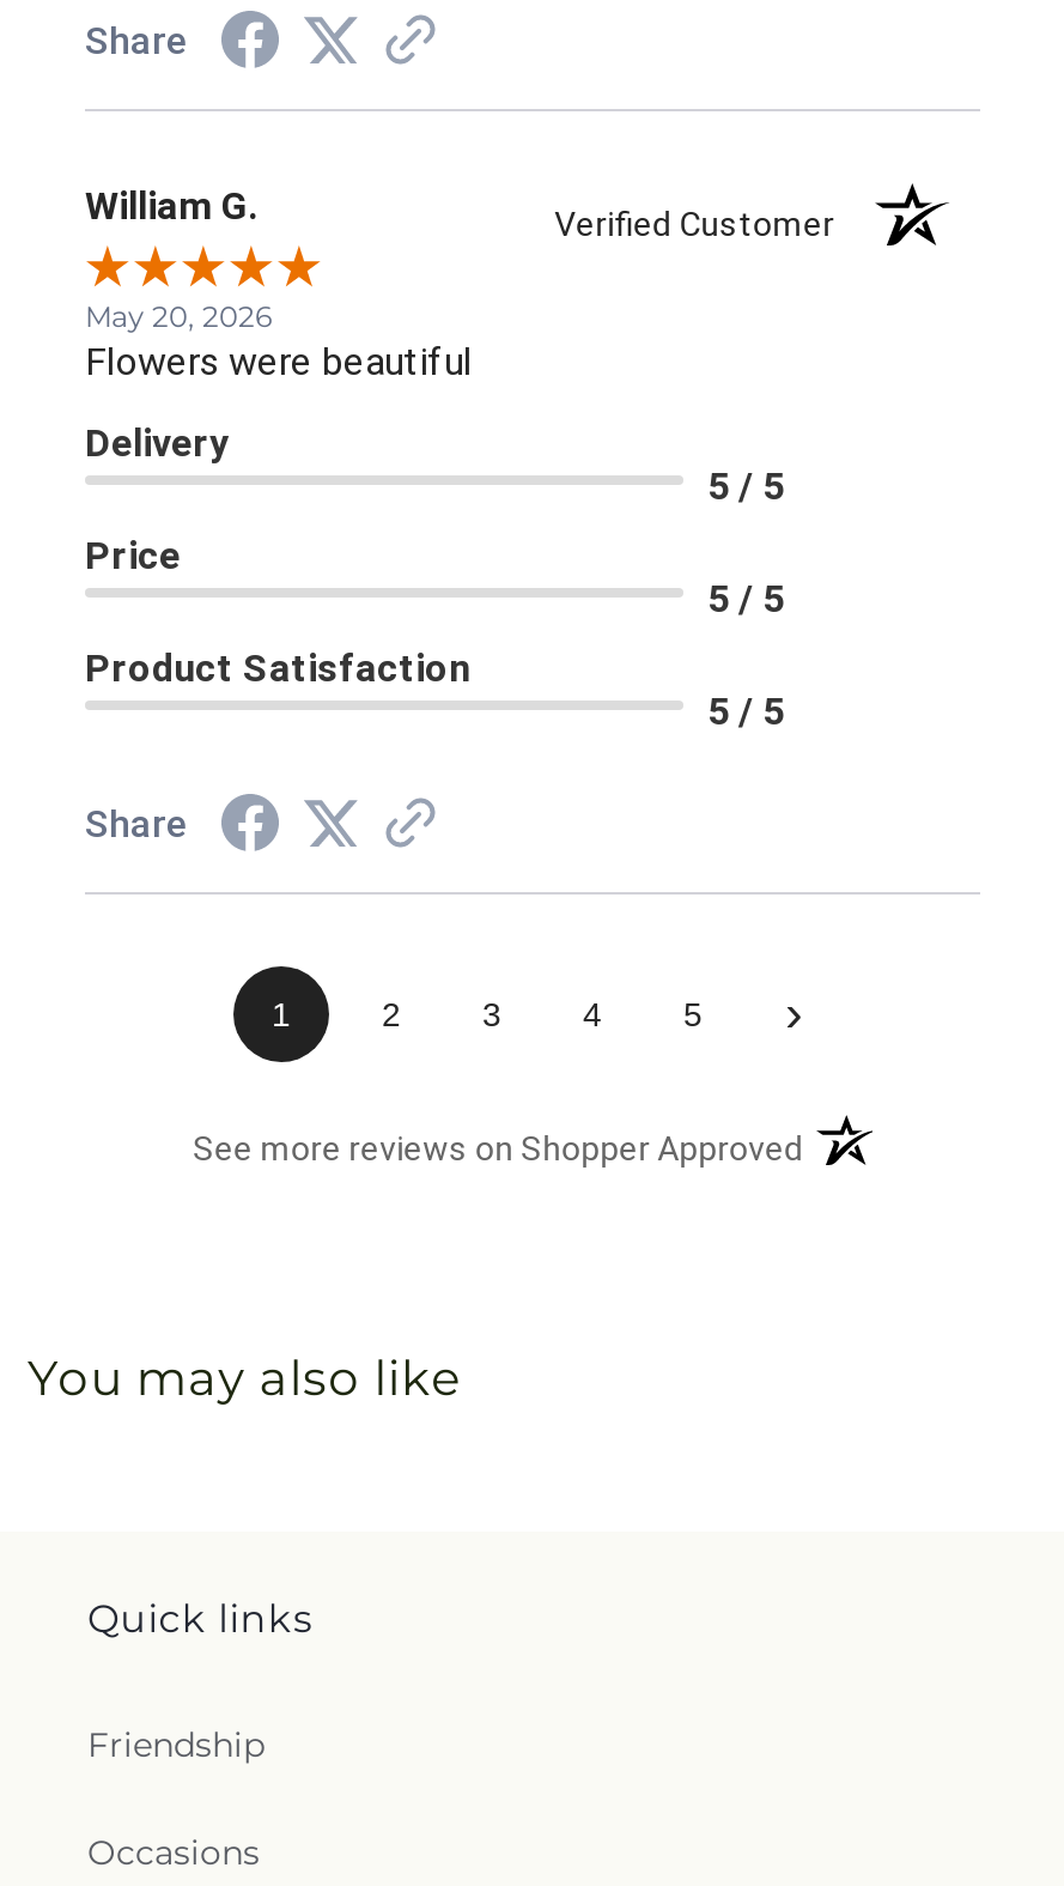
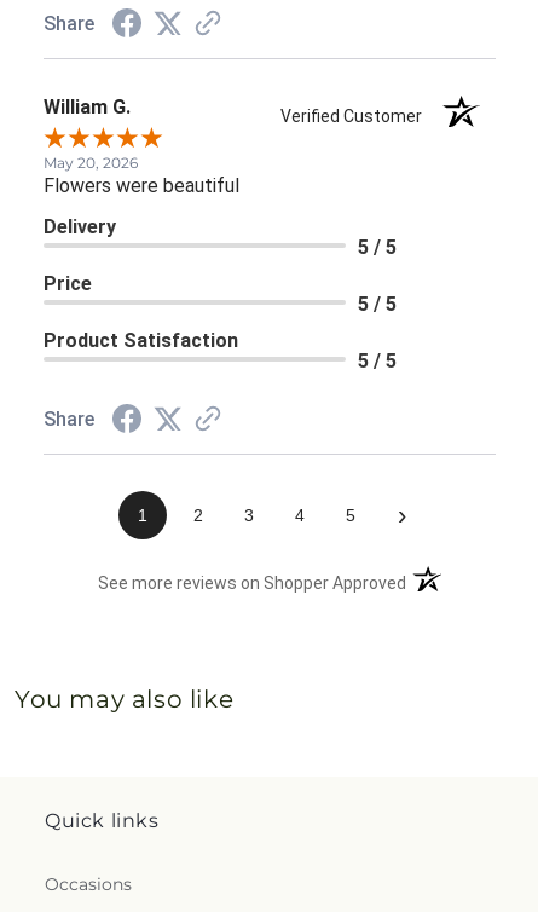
[87,1723,265,1766] Friendship -> none

